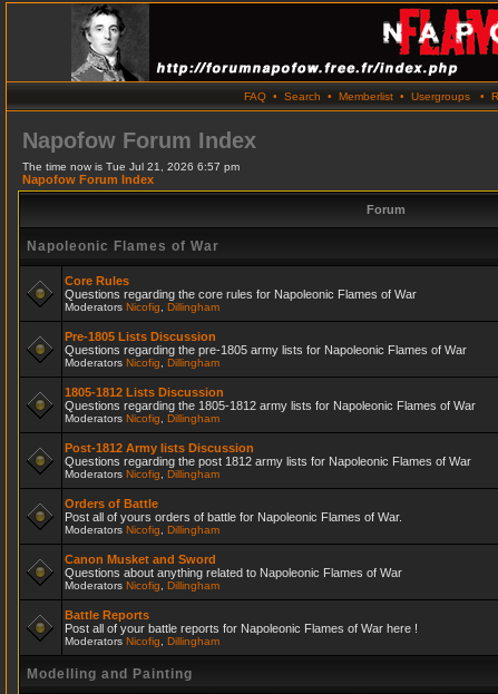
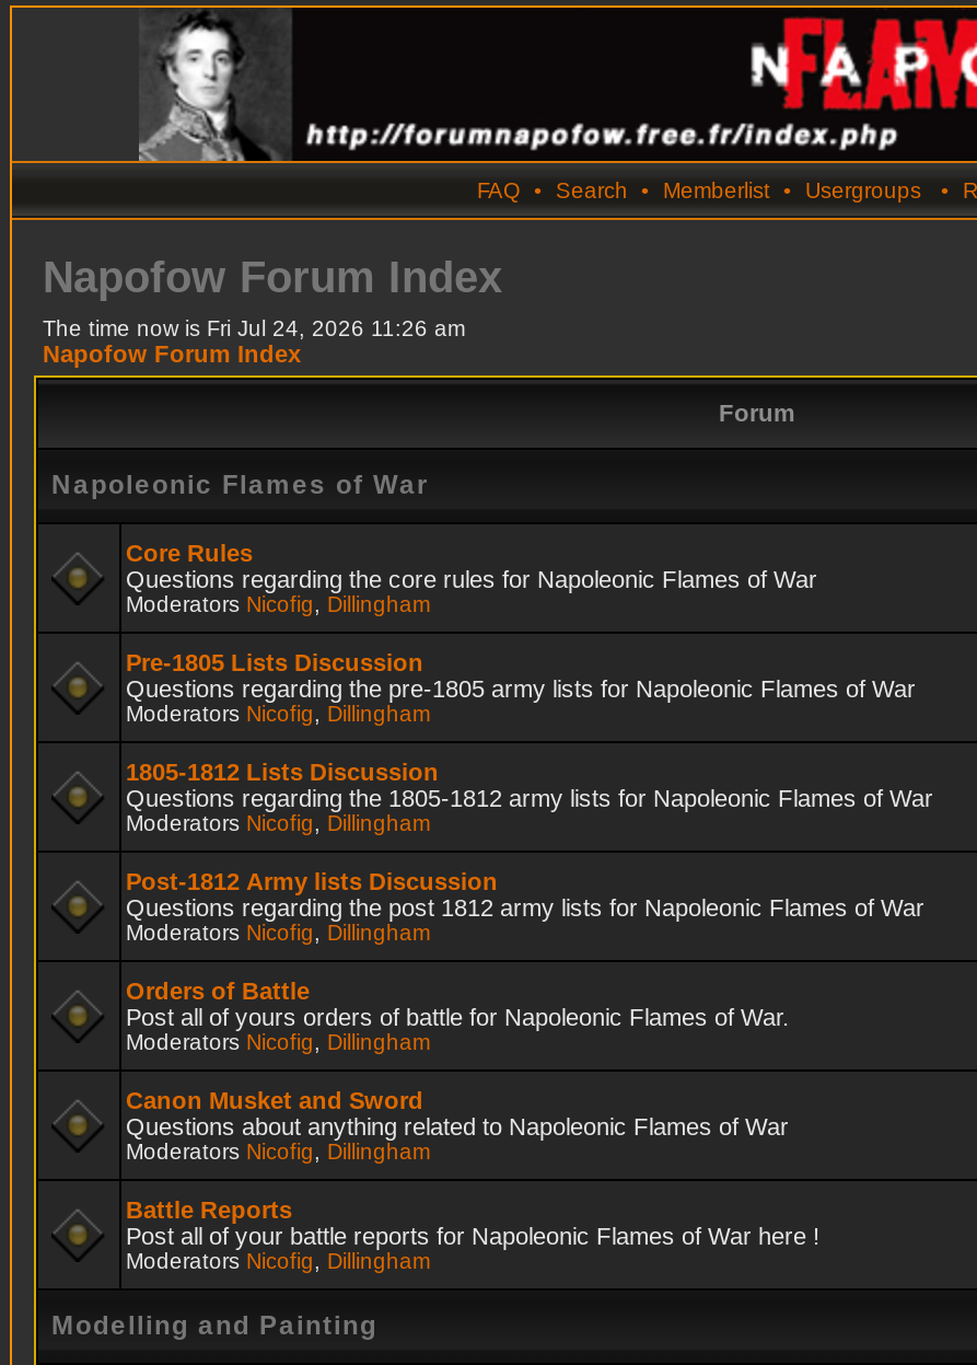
[22,160,240,173] The time now is Tue Jul 21, 2026 6:57 pm -> [43,316,465,340] The time now is Fri Jul 24, 2026 11:26 am

